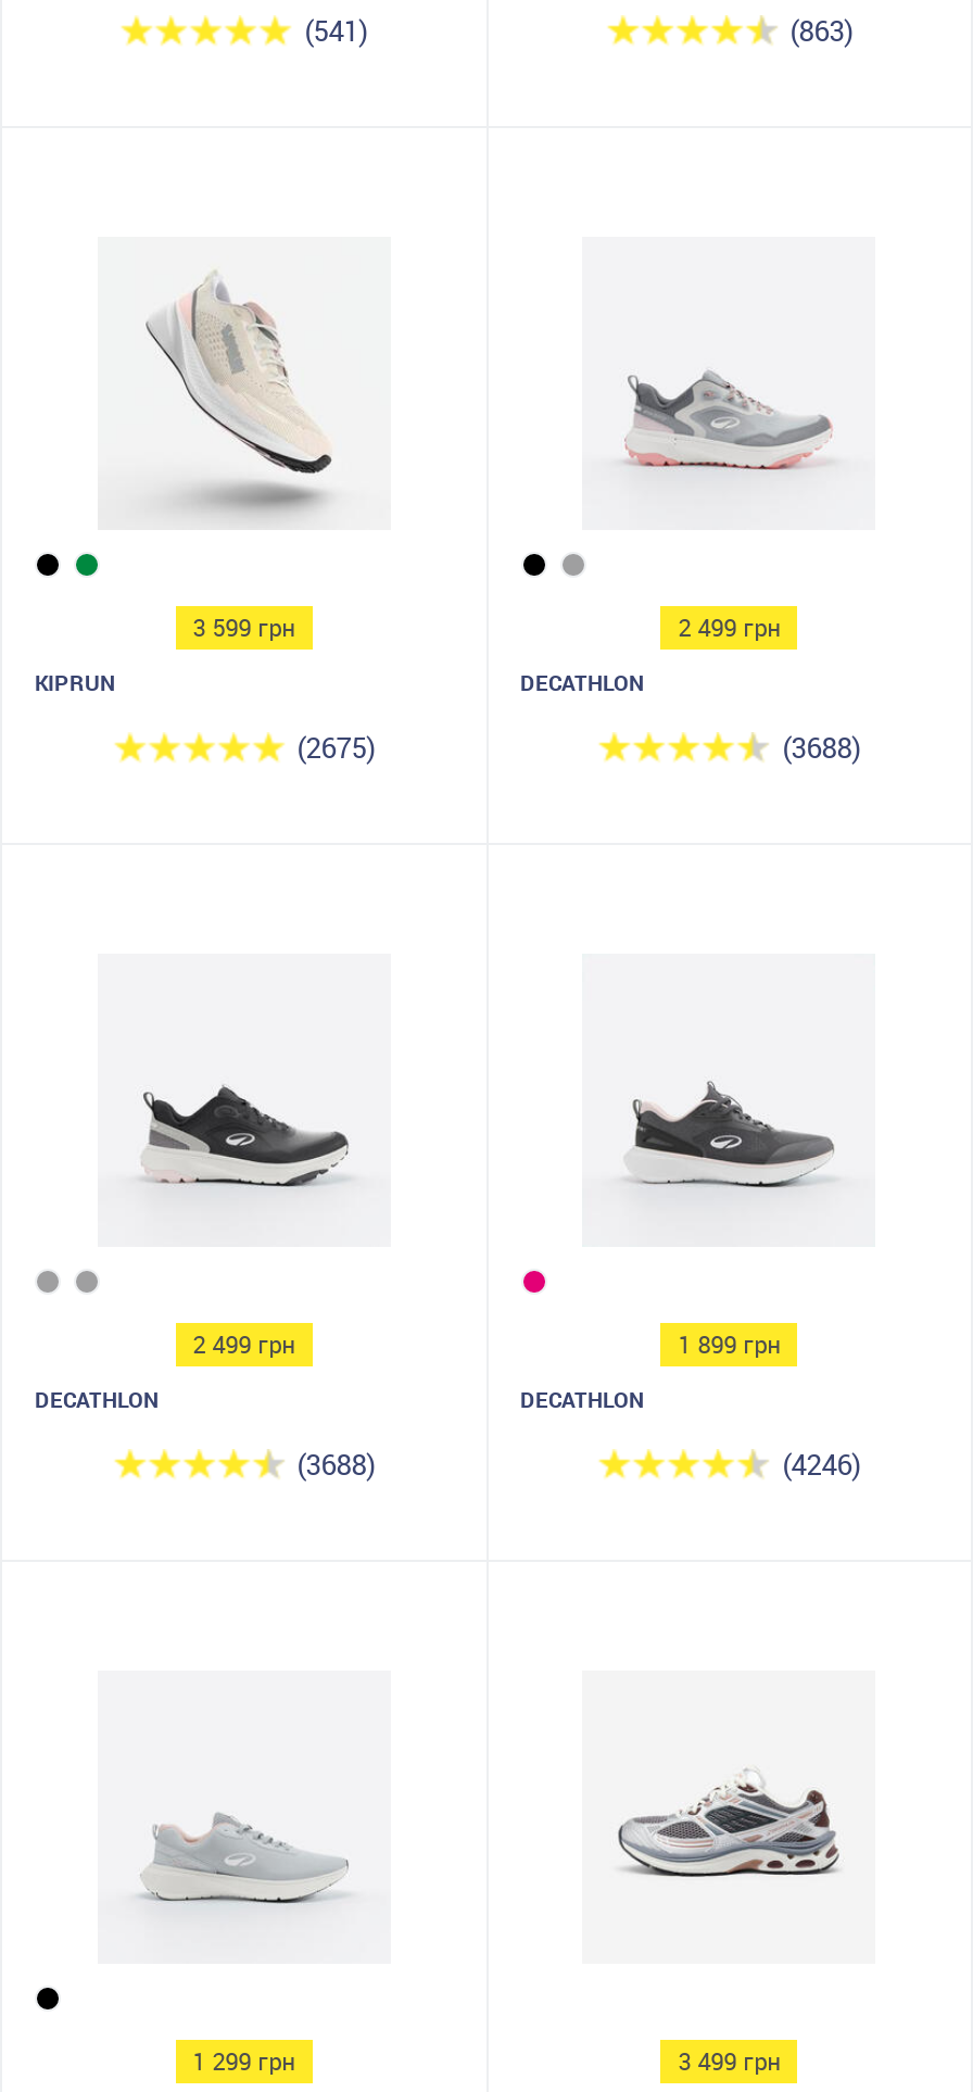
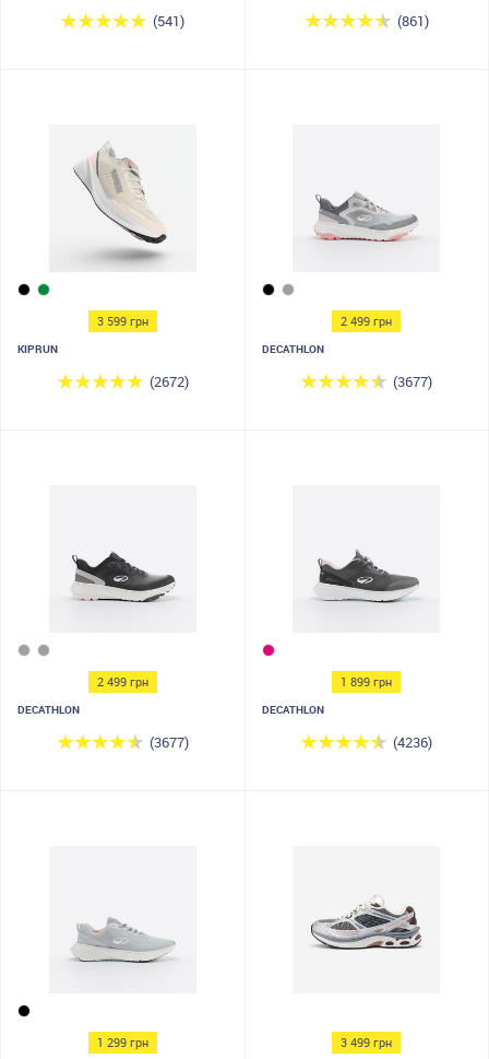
[790,11,853,50] (863) -> [397,11,429,31] (861)
[297,728,375,767] (2675) -> [149,372,189,391] (2672)
[782,728,860,767] (3688) -> [393,372,432,391] (3677)
[297,1445,375,1484] (3688) -> [149,732,189,752] (3677)
[782,1445,860,1484] (4246) -> [393,732,432,752] (4236)

